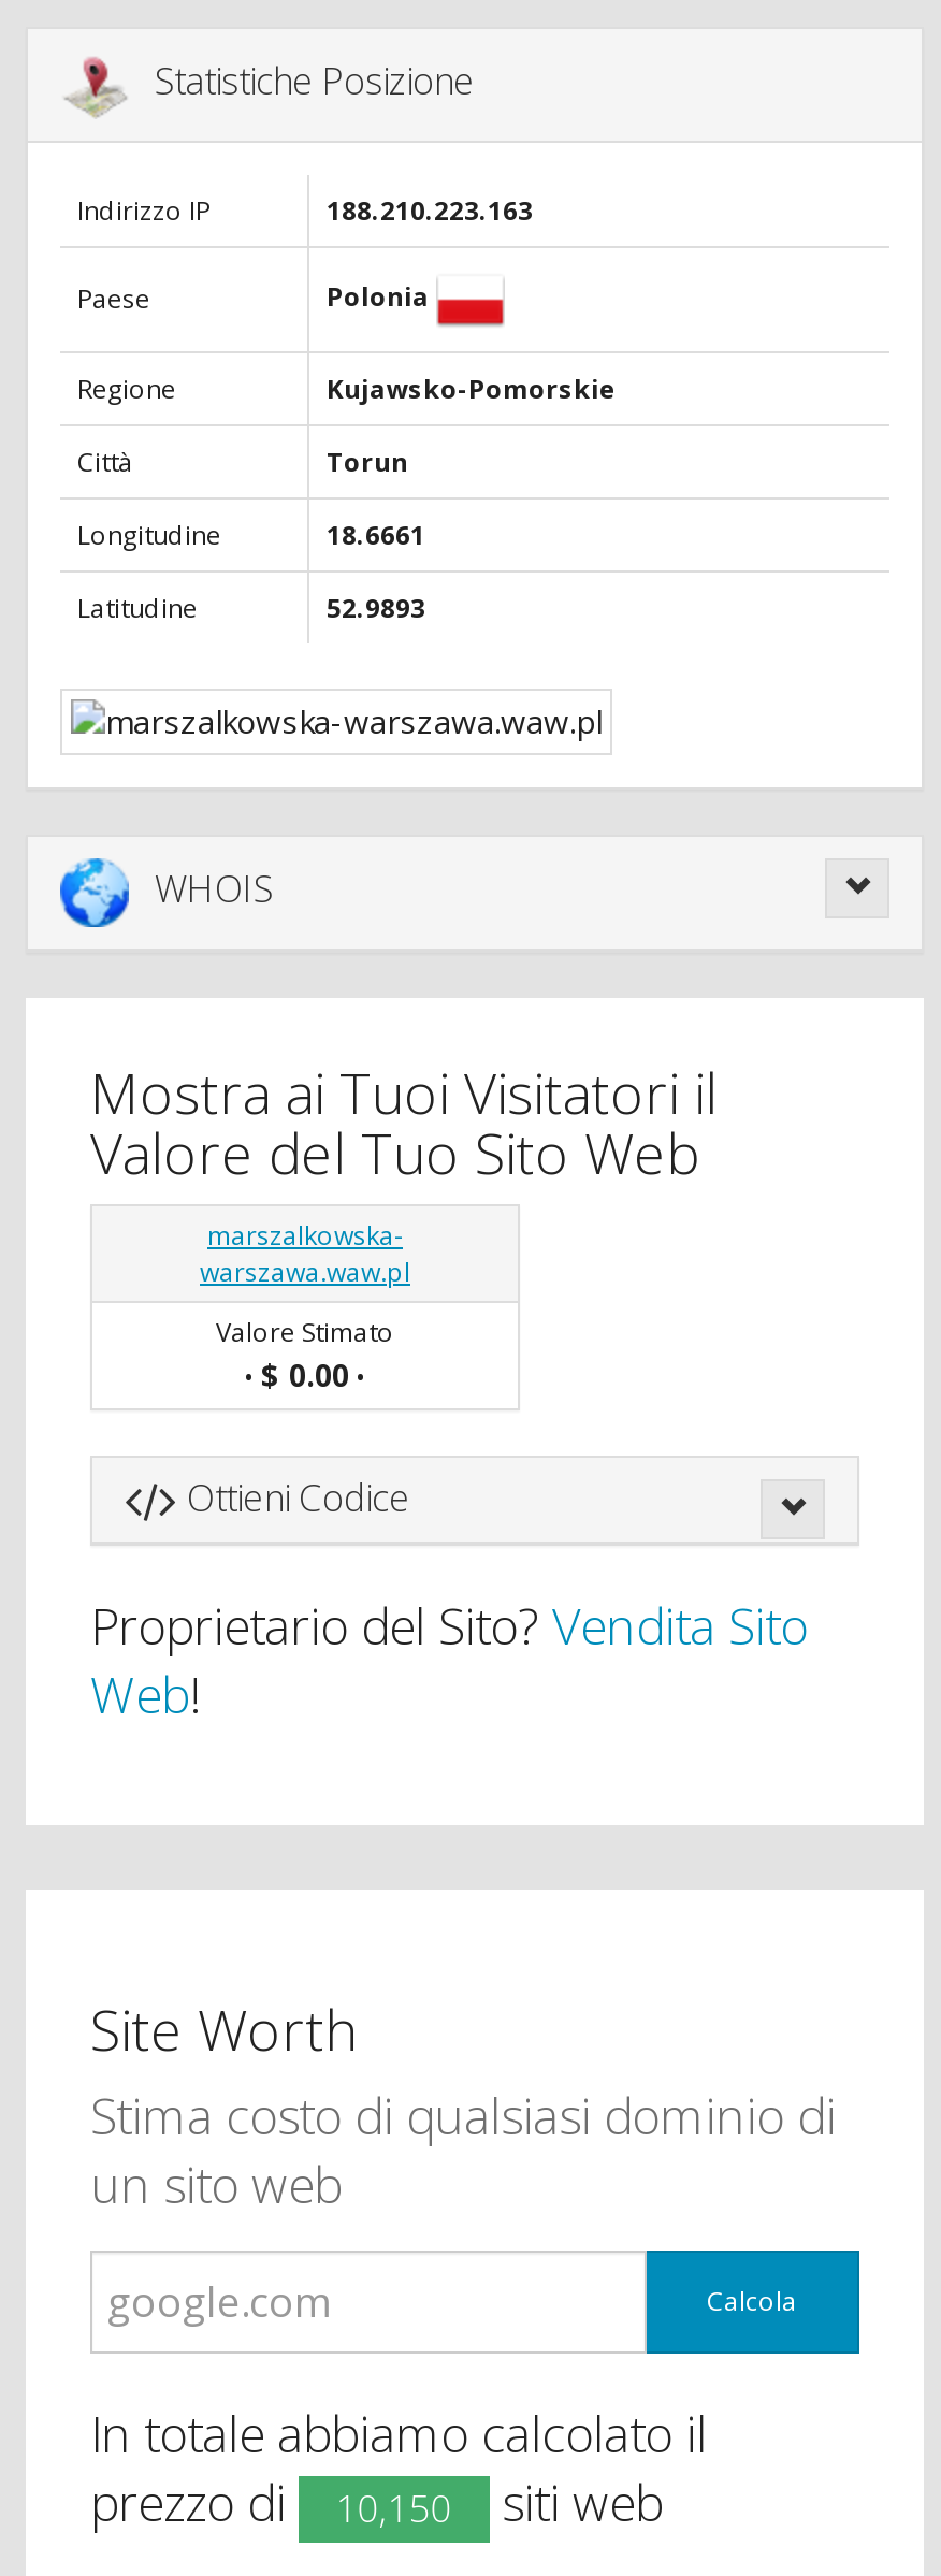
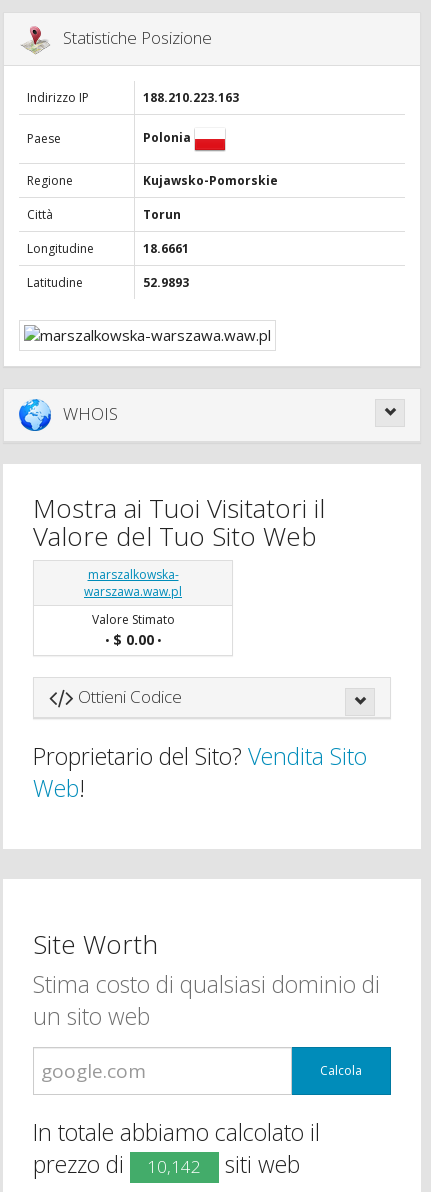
[90,2468,663,2537] prezzo di 10,150 siti web -> [33,1148,299,1180] prezzo di 10,142 siti web

